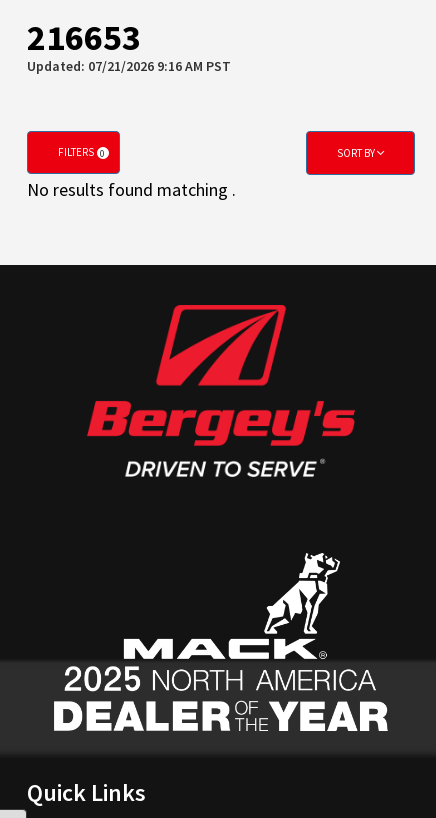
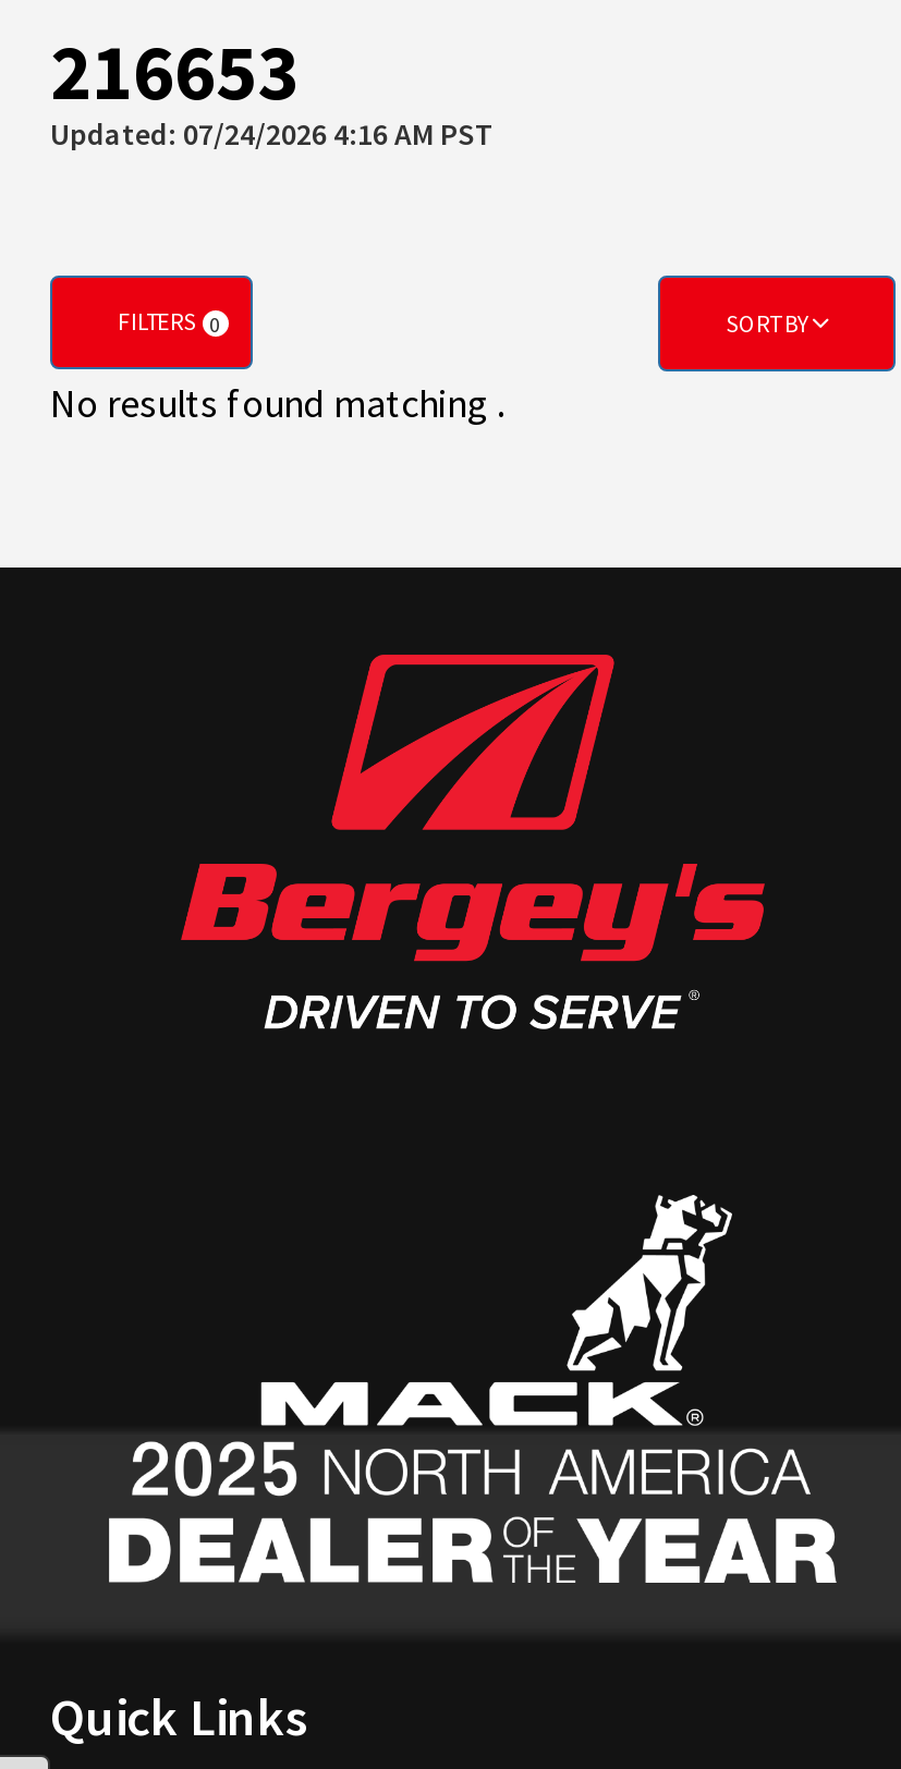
[27,57,231,75] Updated: 07/21/2026 9:16 AM PST -> [50,115,495,154] Updated: 07/24/2026 4:16 AM PST

